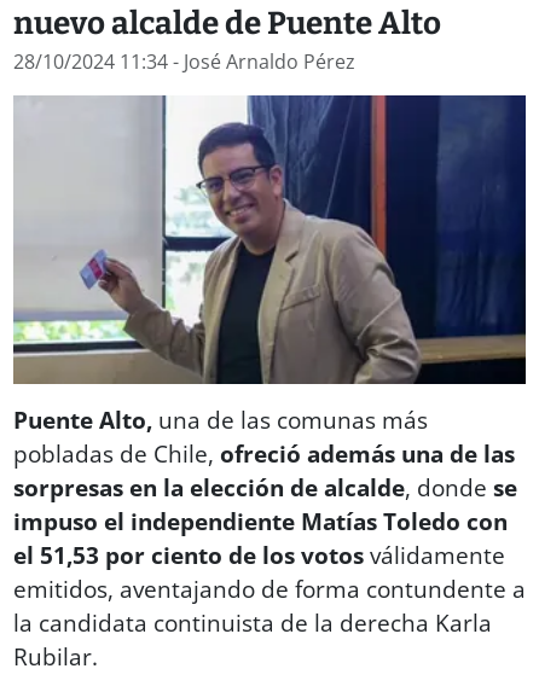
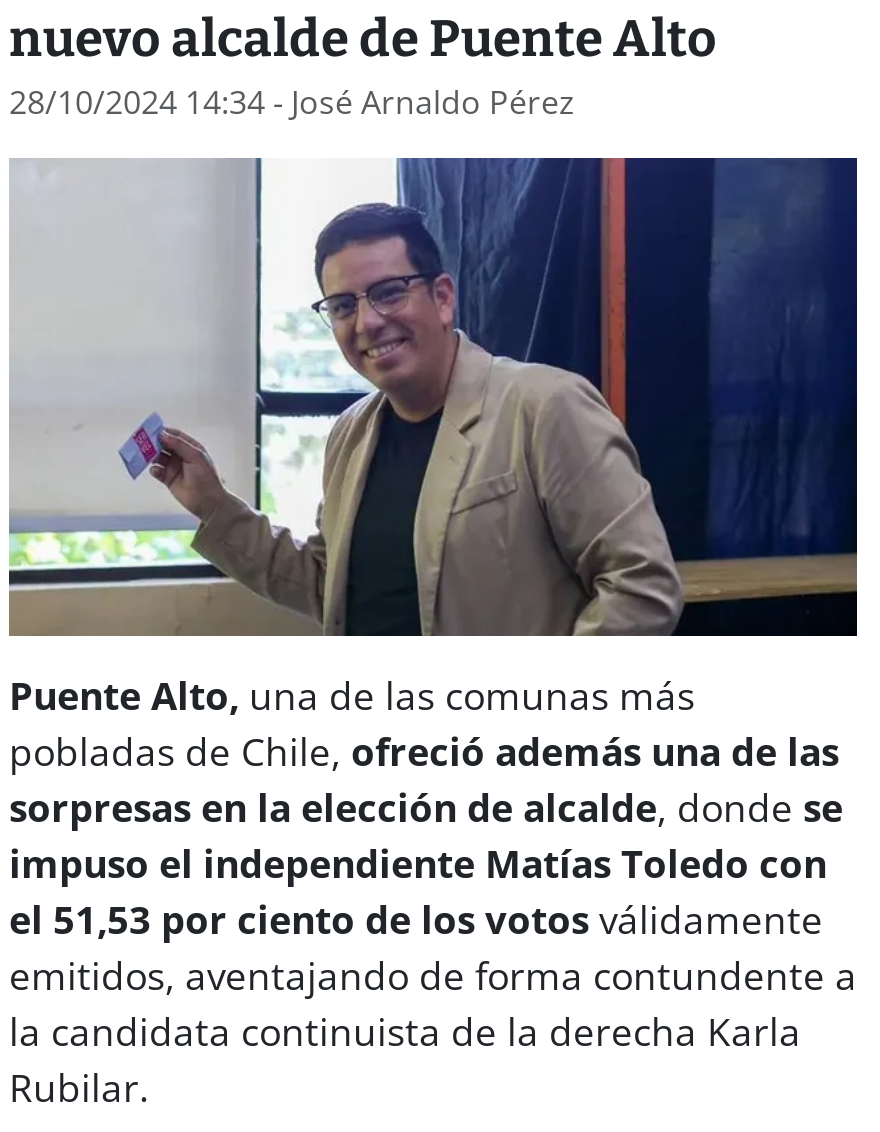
[13,48,355,75] 28/10/2024 11:34 - José Arnaldo Pérez -> [9,80,575,124] 28/10/2024 14:34 - José Arnaldo Pérez

